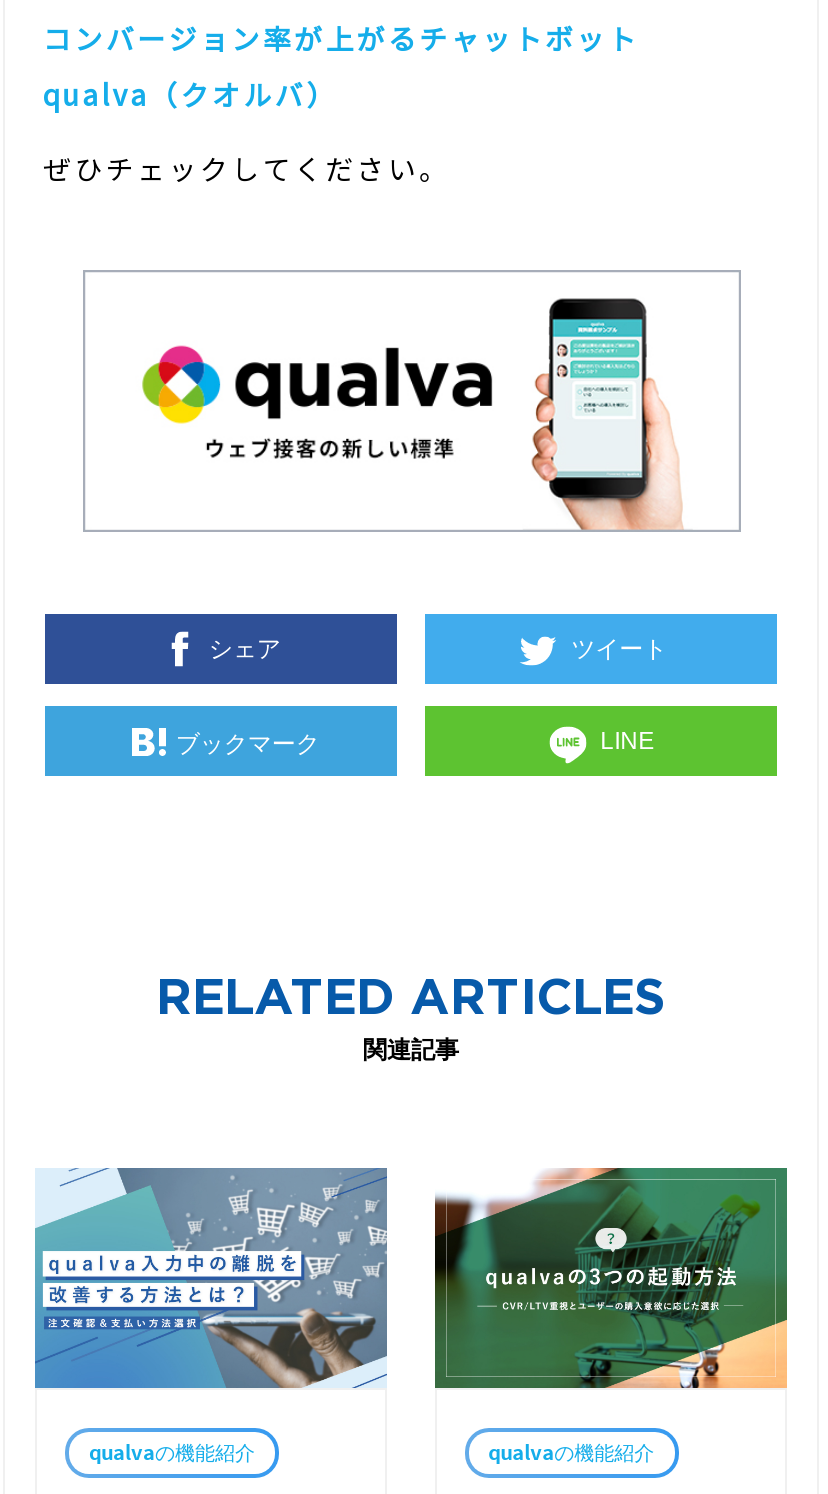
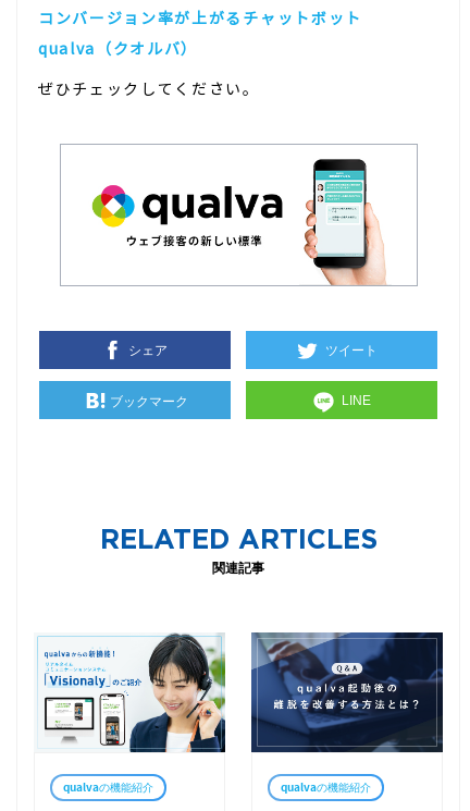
[33,1166,389,1390] [image] -> [34,632,226,753] [image]
[433,1166,789,1390] [image] -> [250,631,444,753] [image]

